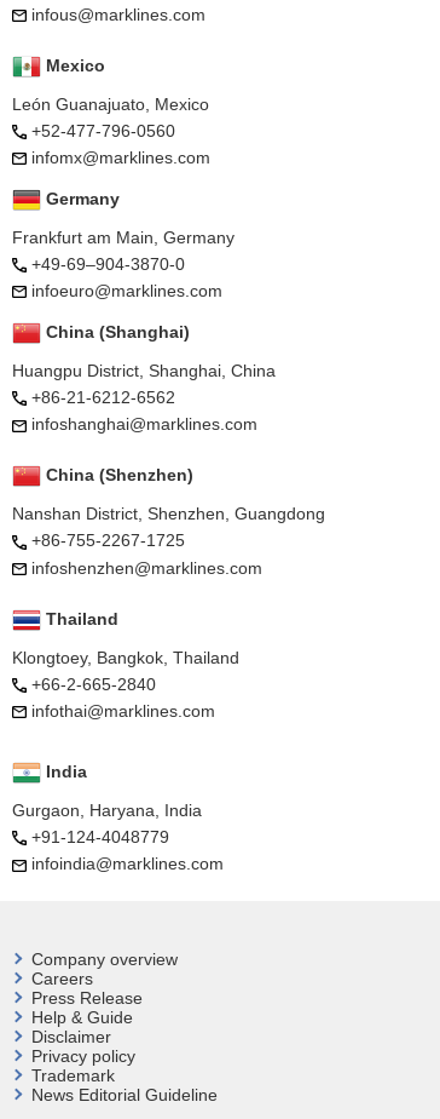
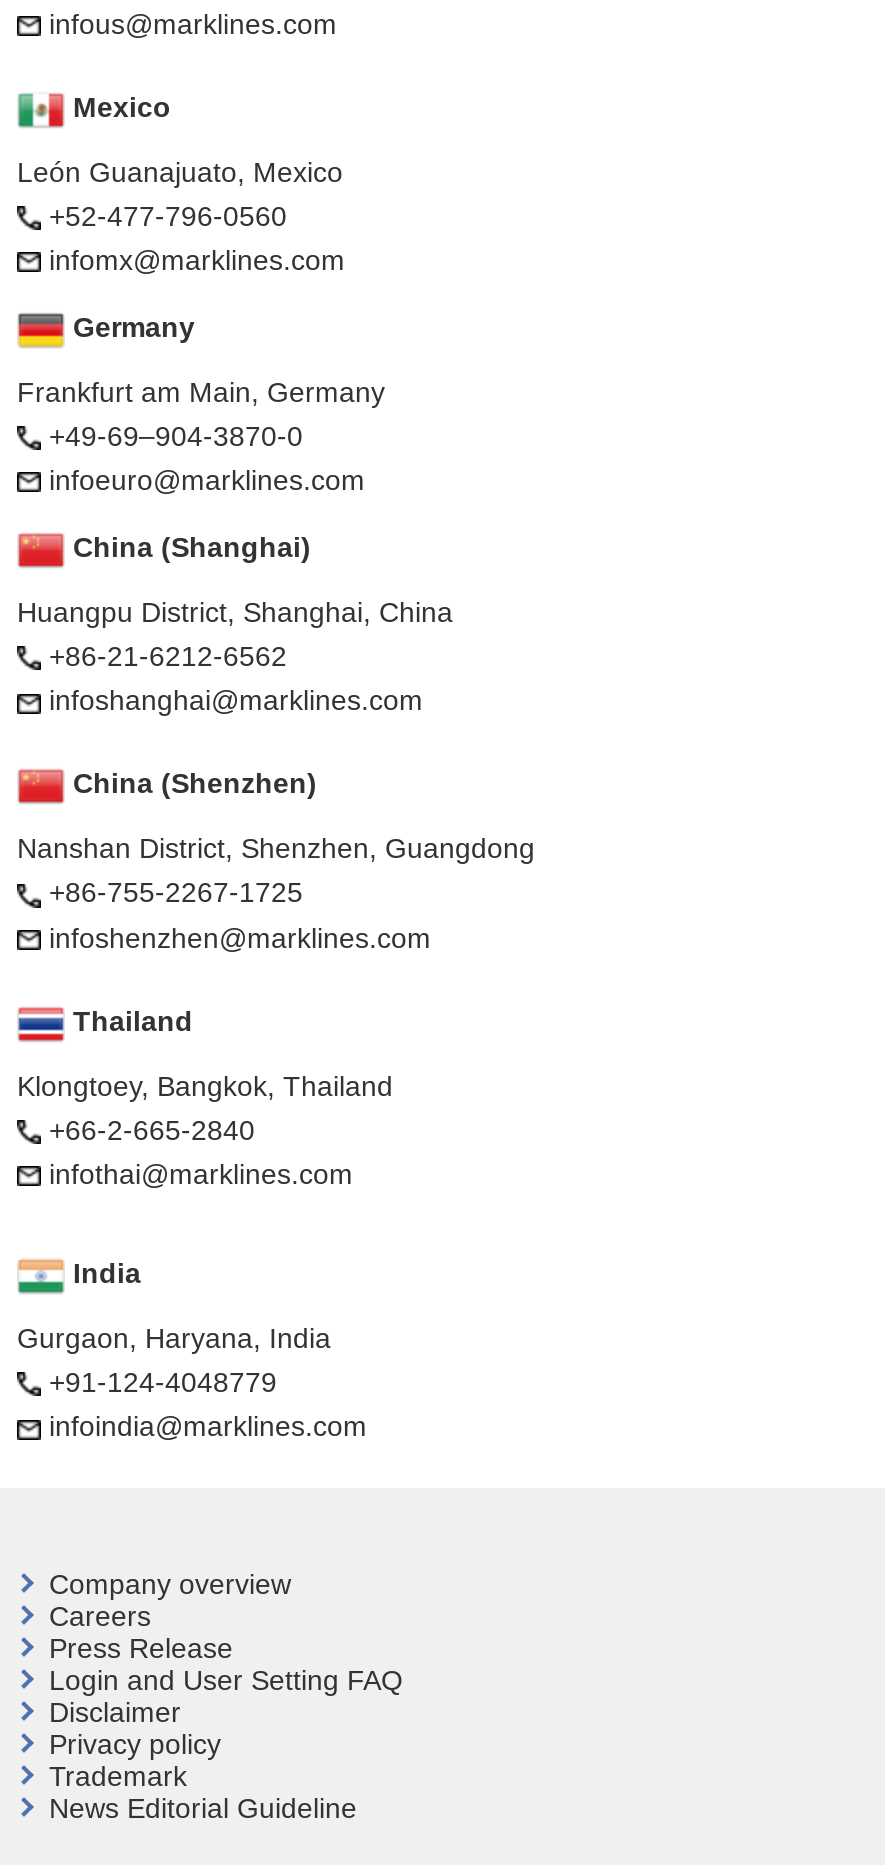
[31,1008,133,1027] Help & Guide -> [49,1665,403,1697] Login and User Setting FAQ

